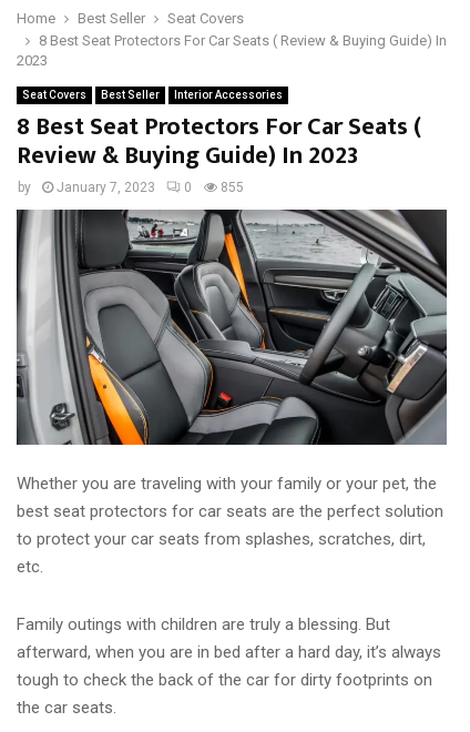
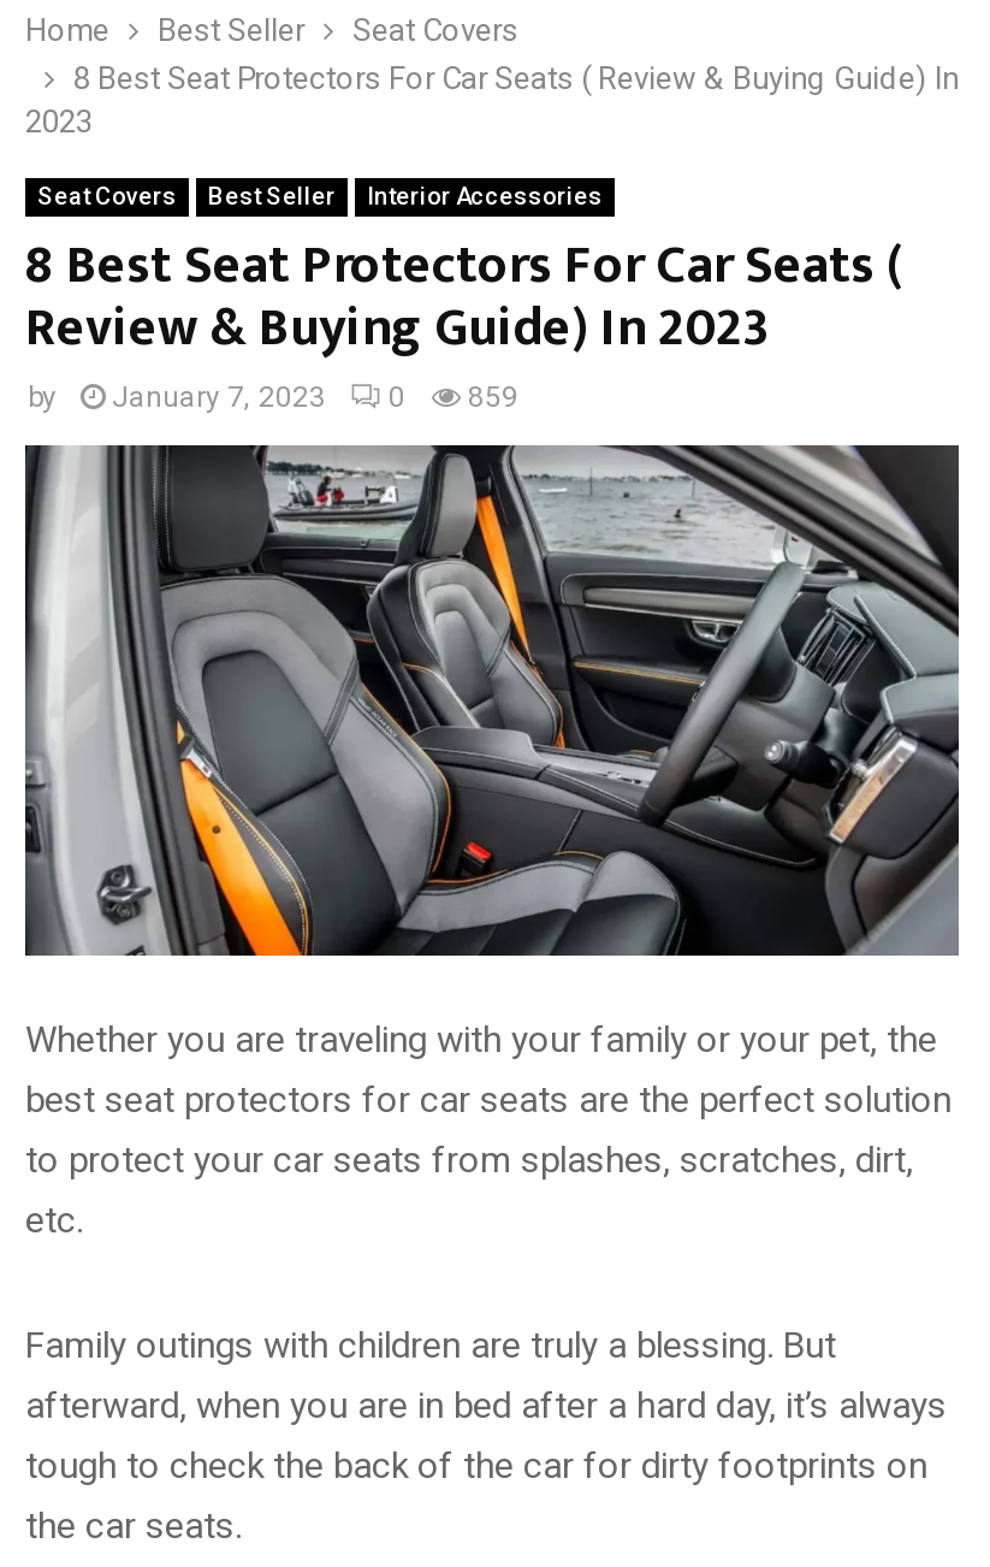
[18,180,244,195] by January 7, 2023 0 855 -> [28,380,518,414] by January 7, 2023 0 859

